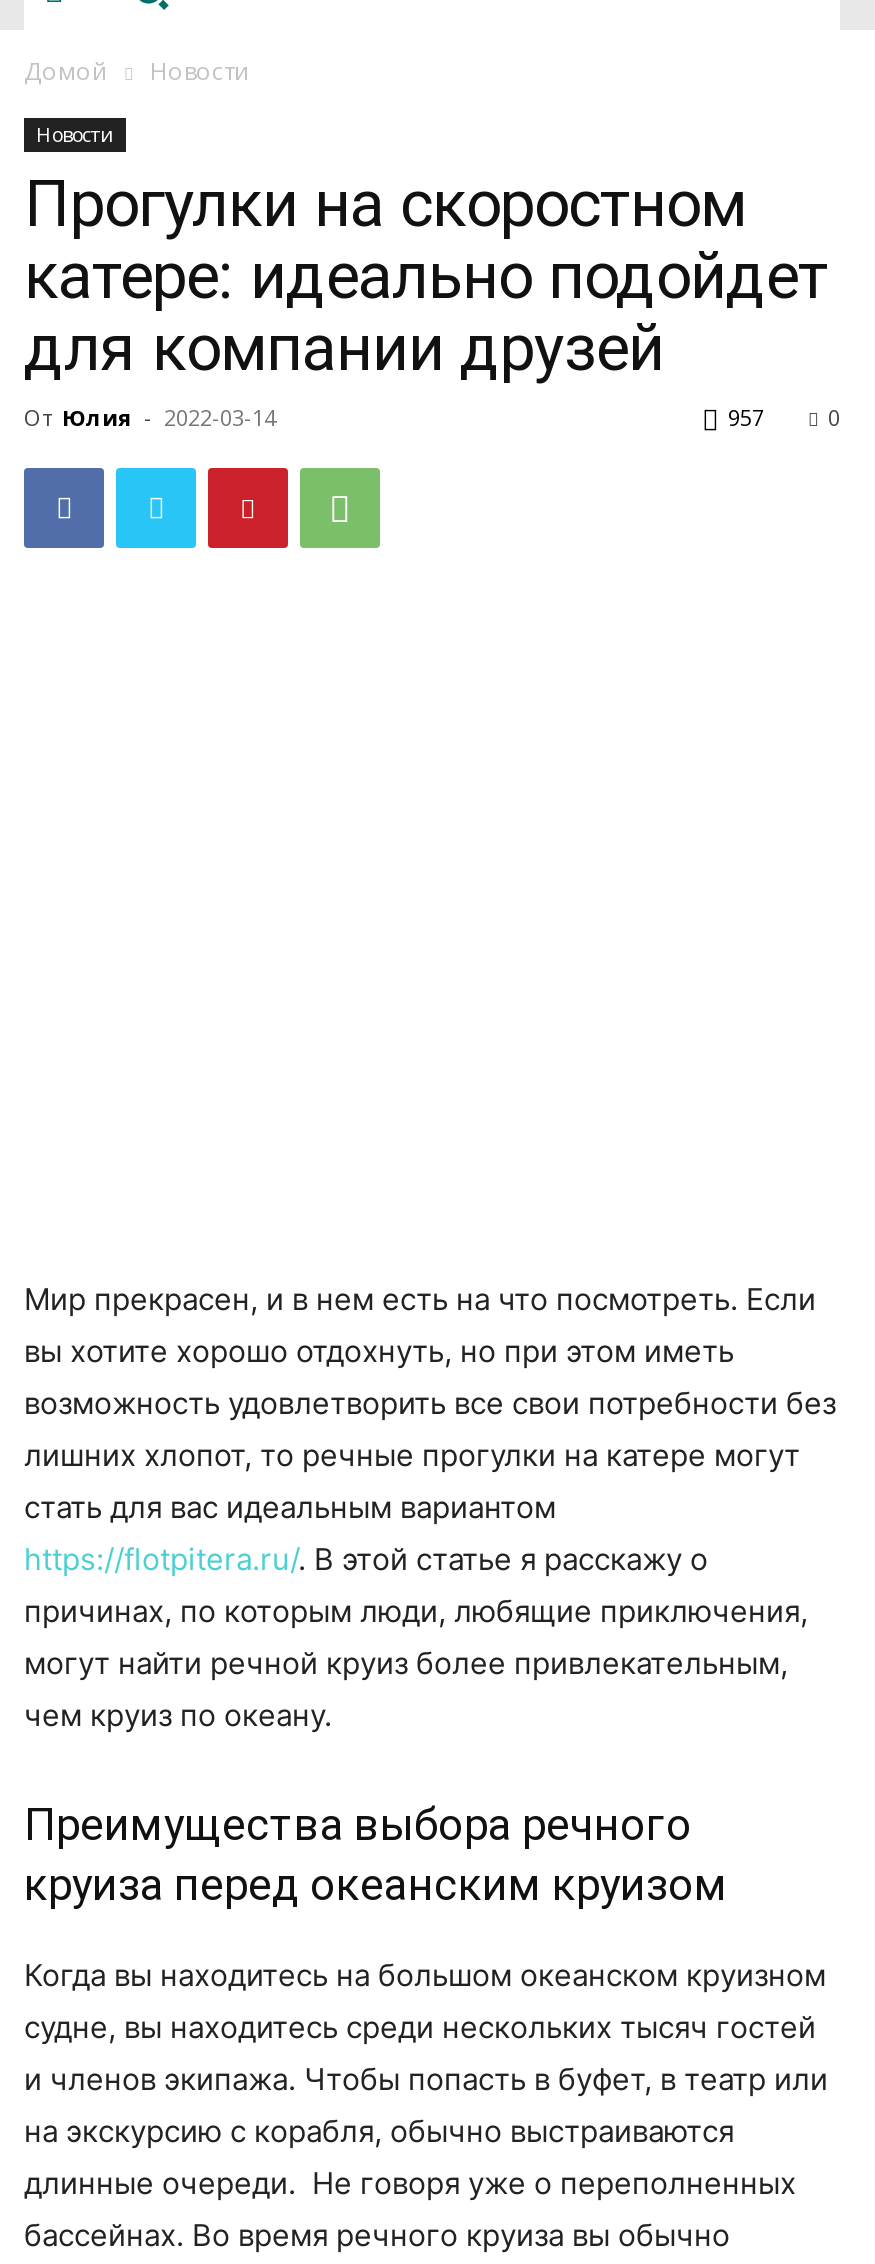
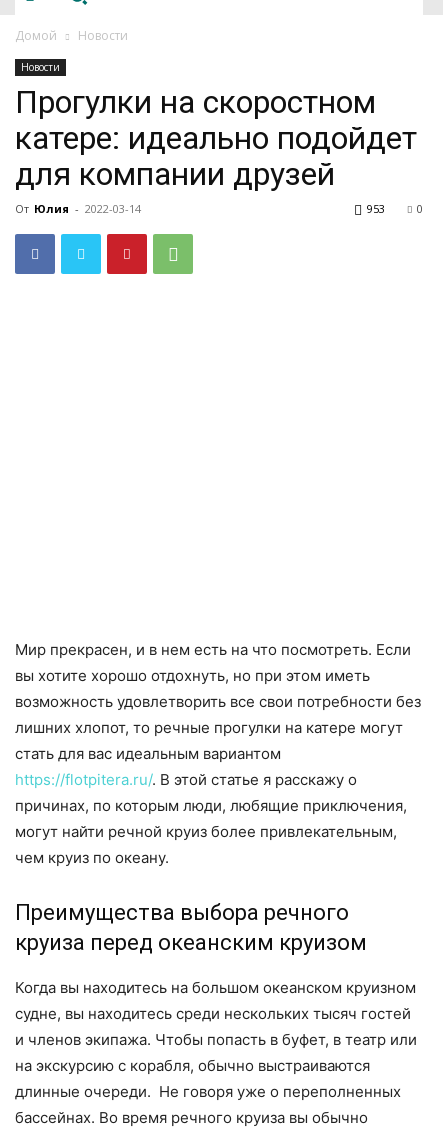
[728,402,764,432] 957 -> [367,201,385,216] 953

